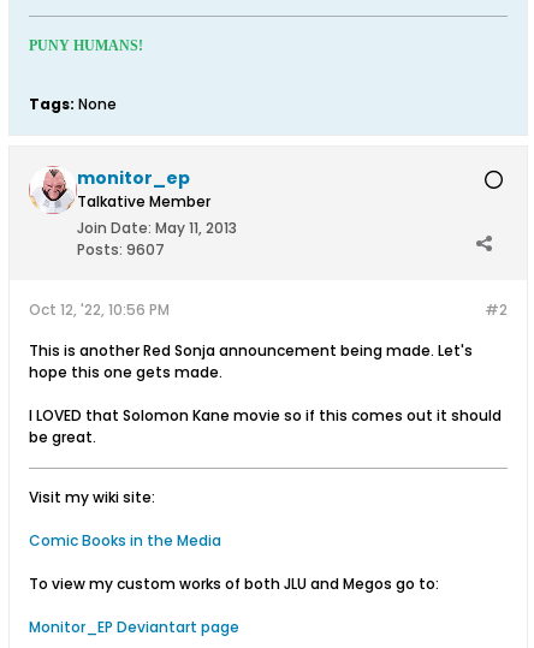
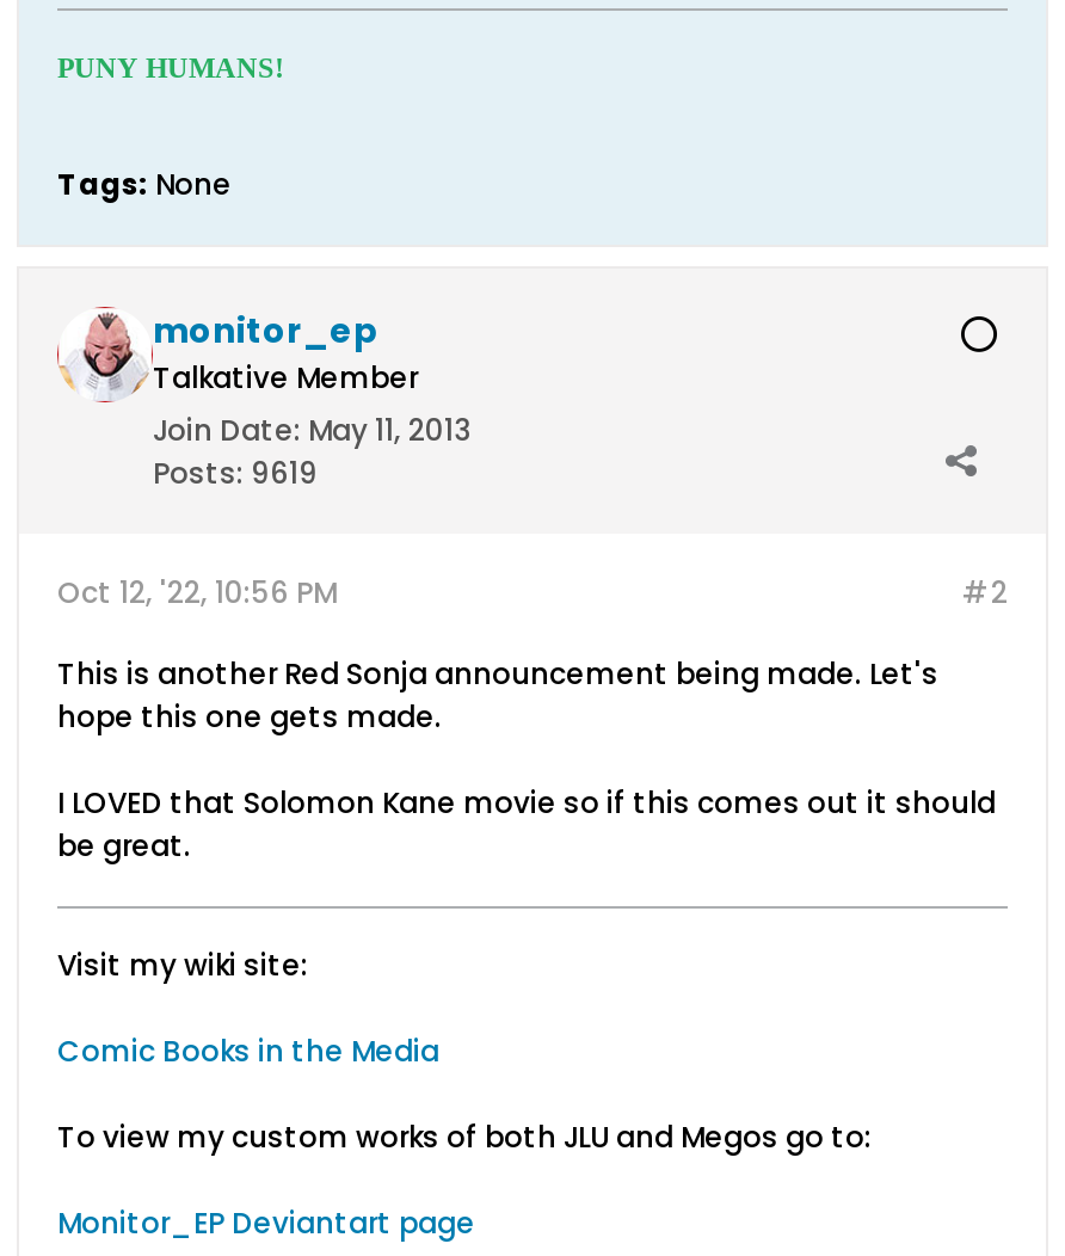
[77,239,165,259] Posts: 9607 -> [153,452,318,492] Posts: 9619

